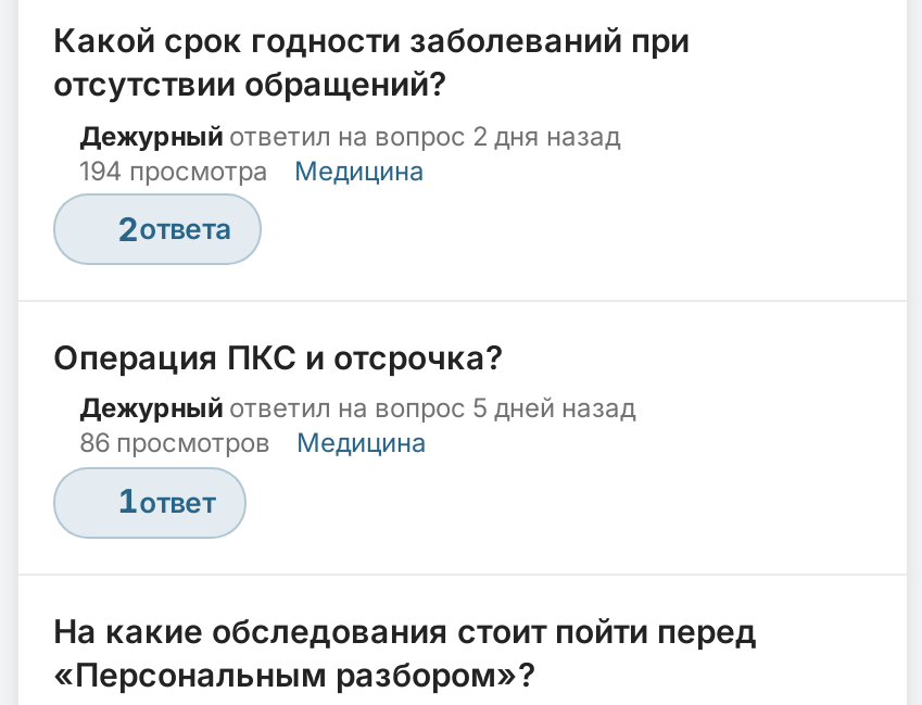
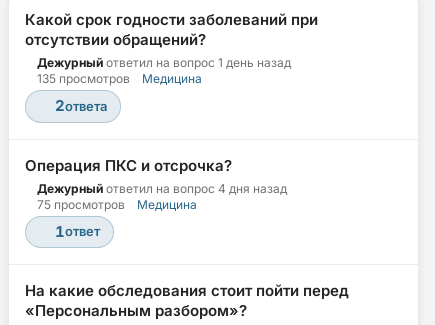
[79,119,620,187] Дежурный ответил на вопрос 2 дня назад | 194 просмотра -> [37,55,291,86] Дежурный ответил на вопрос 1 день назад | 135 просмотров
[79,392,635,425] Дежурный ответил на вопрос 5 дней назад -> [37,181,287,196] Дежурный ответил на вопрос 4 дня назад
[79,427,427,460] 86 просмотров Медицина -> [37,197,197,212] 75 просмотров Медицина

